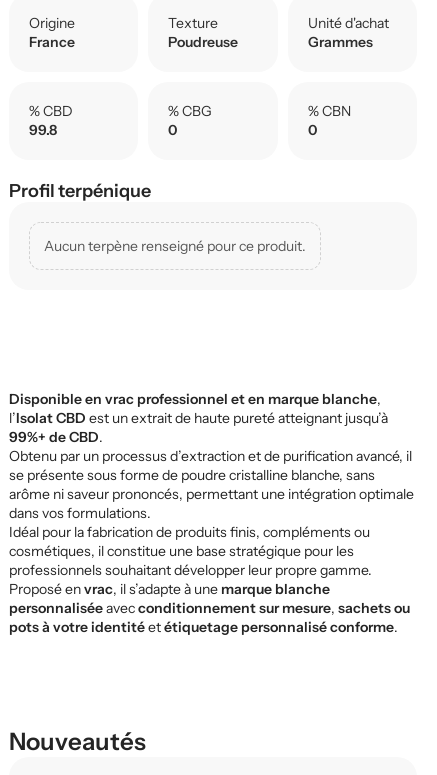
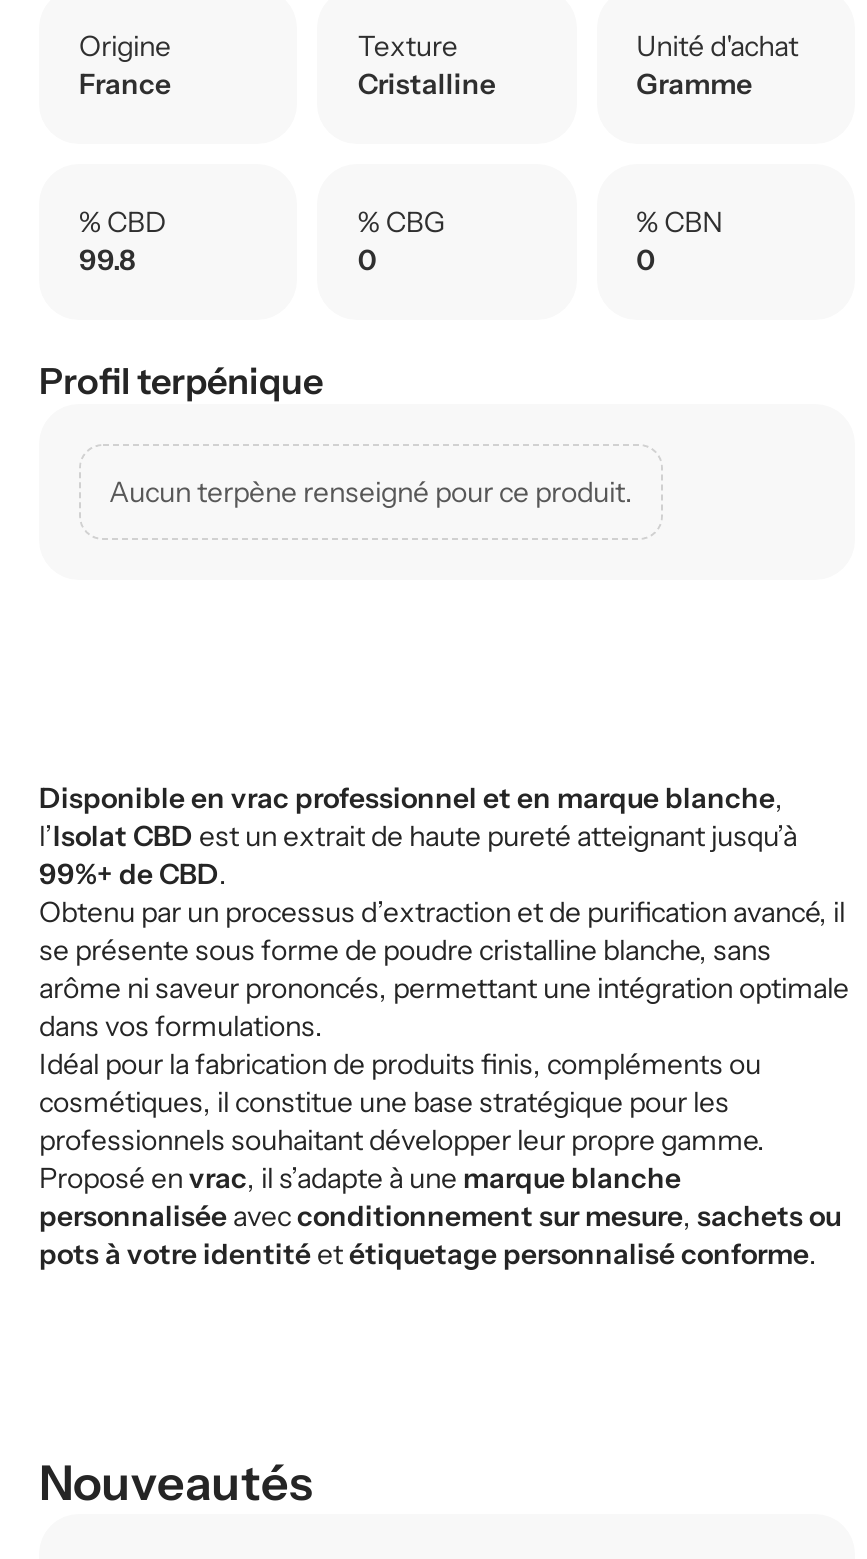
[168,32,238,50] Poudreuse -> [358,65,496,101] Cristalline
[308,32,373,50] Grammes -> [636,65,752,101] Gramme

